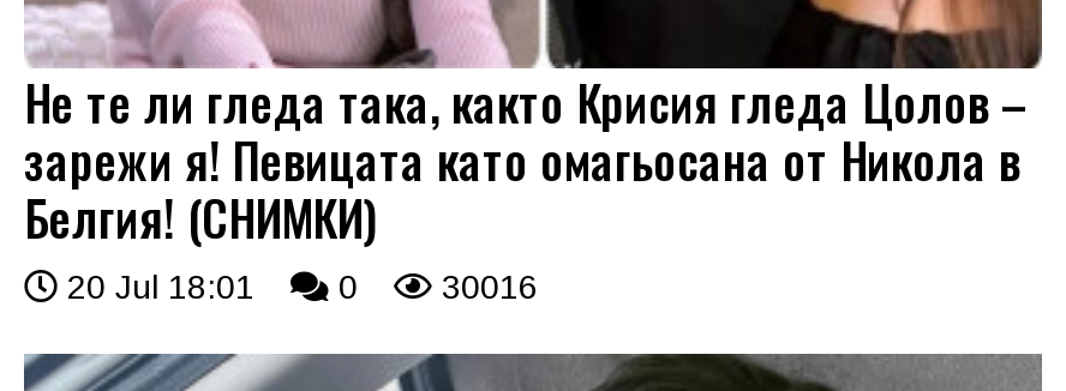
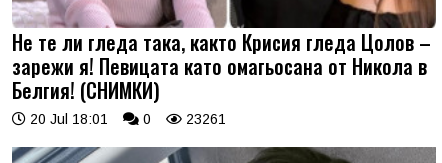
[58,266,538,305] 20 Jul 18:01 0 30016 -> [26,111,226,127] 20 Jul 18:01 0 23261

